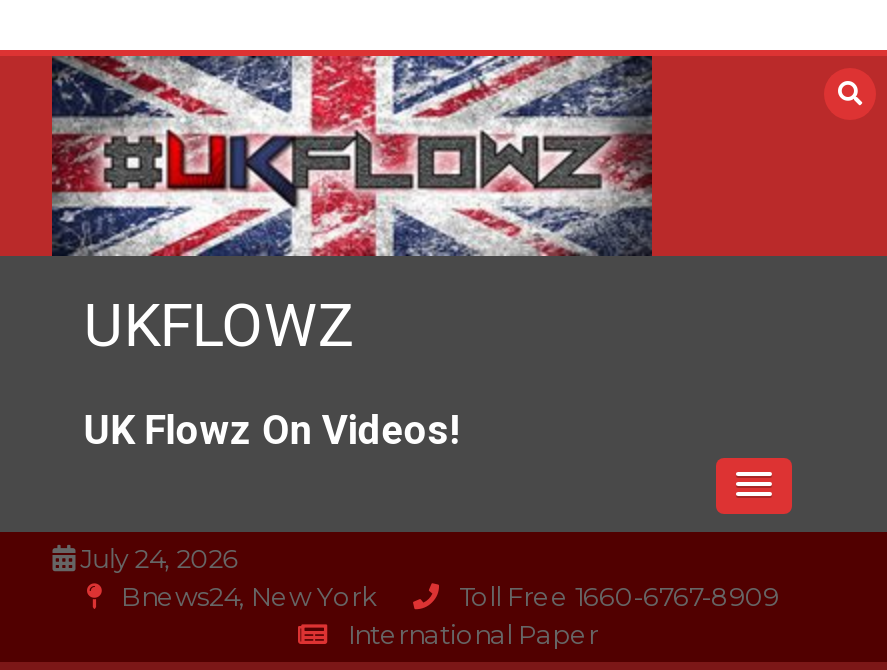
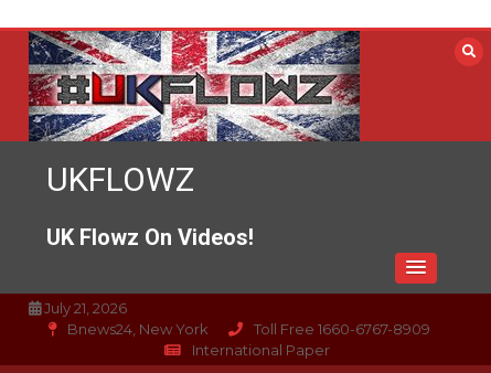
[74,543,238,575] July 24, 2026 -> [41,300,127,317] July 21, 2026

